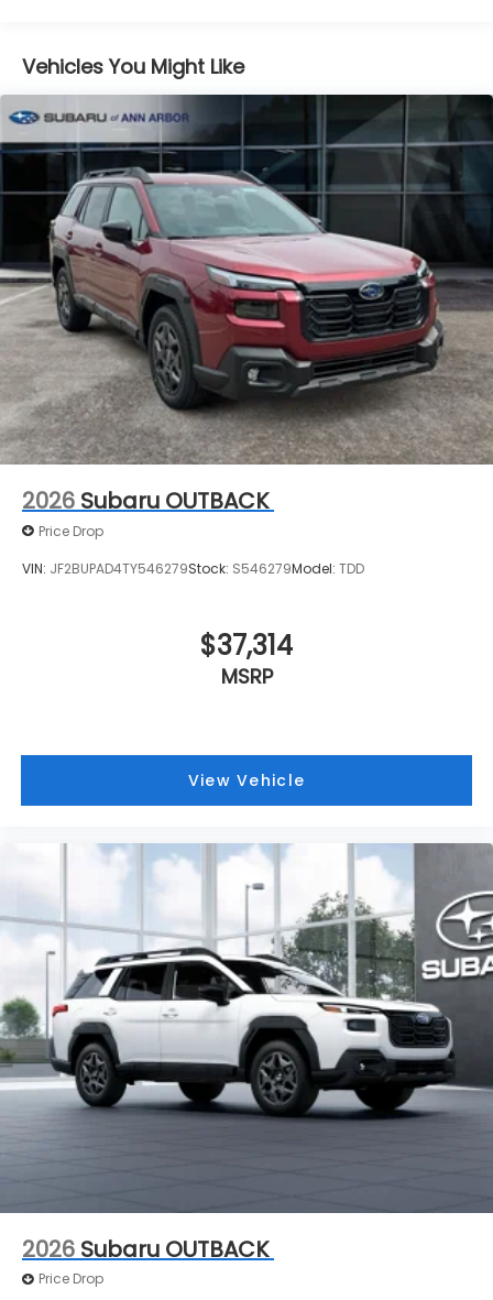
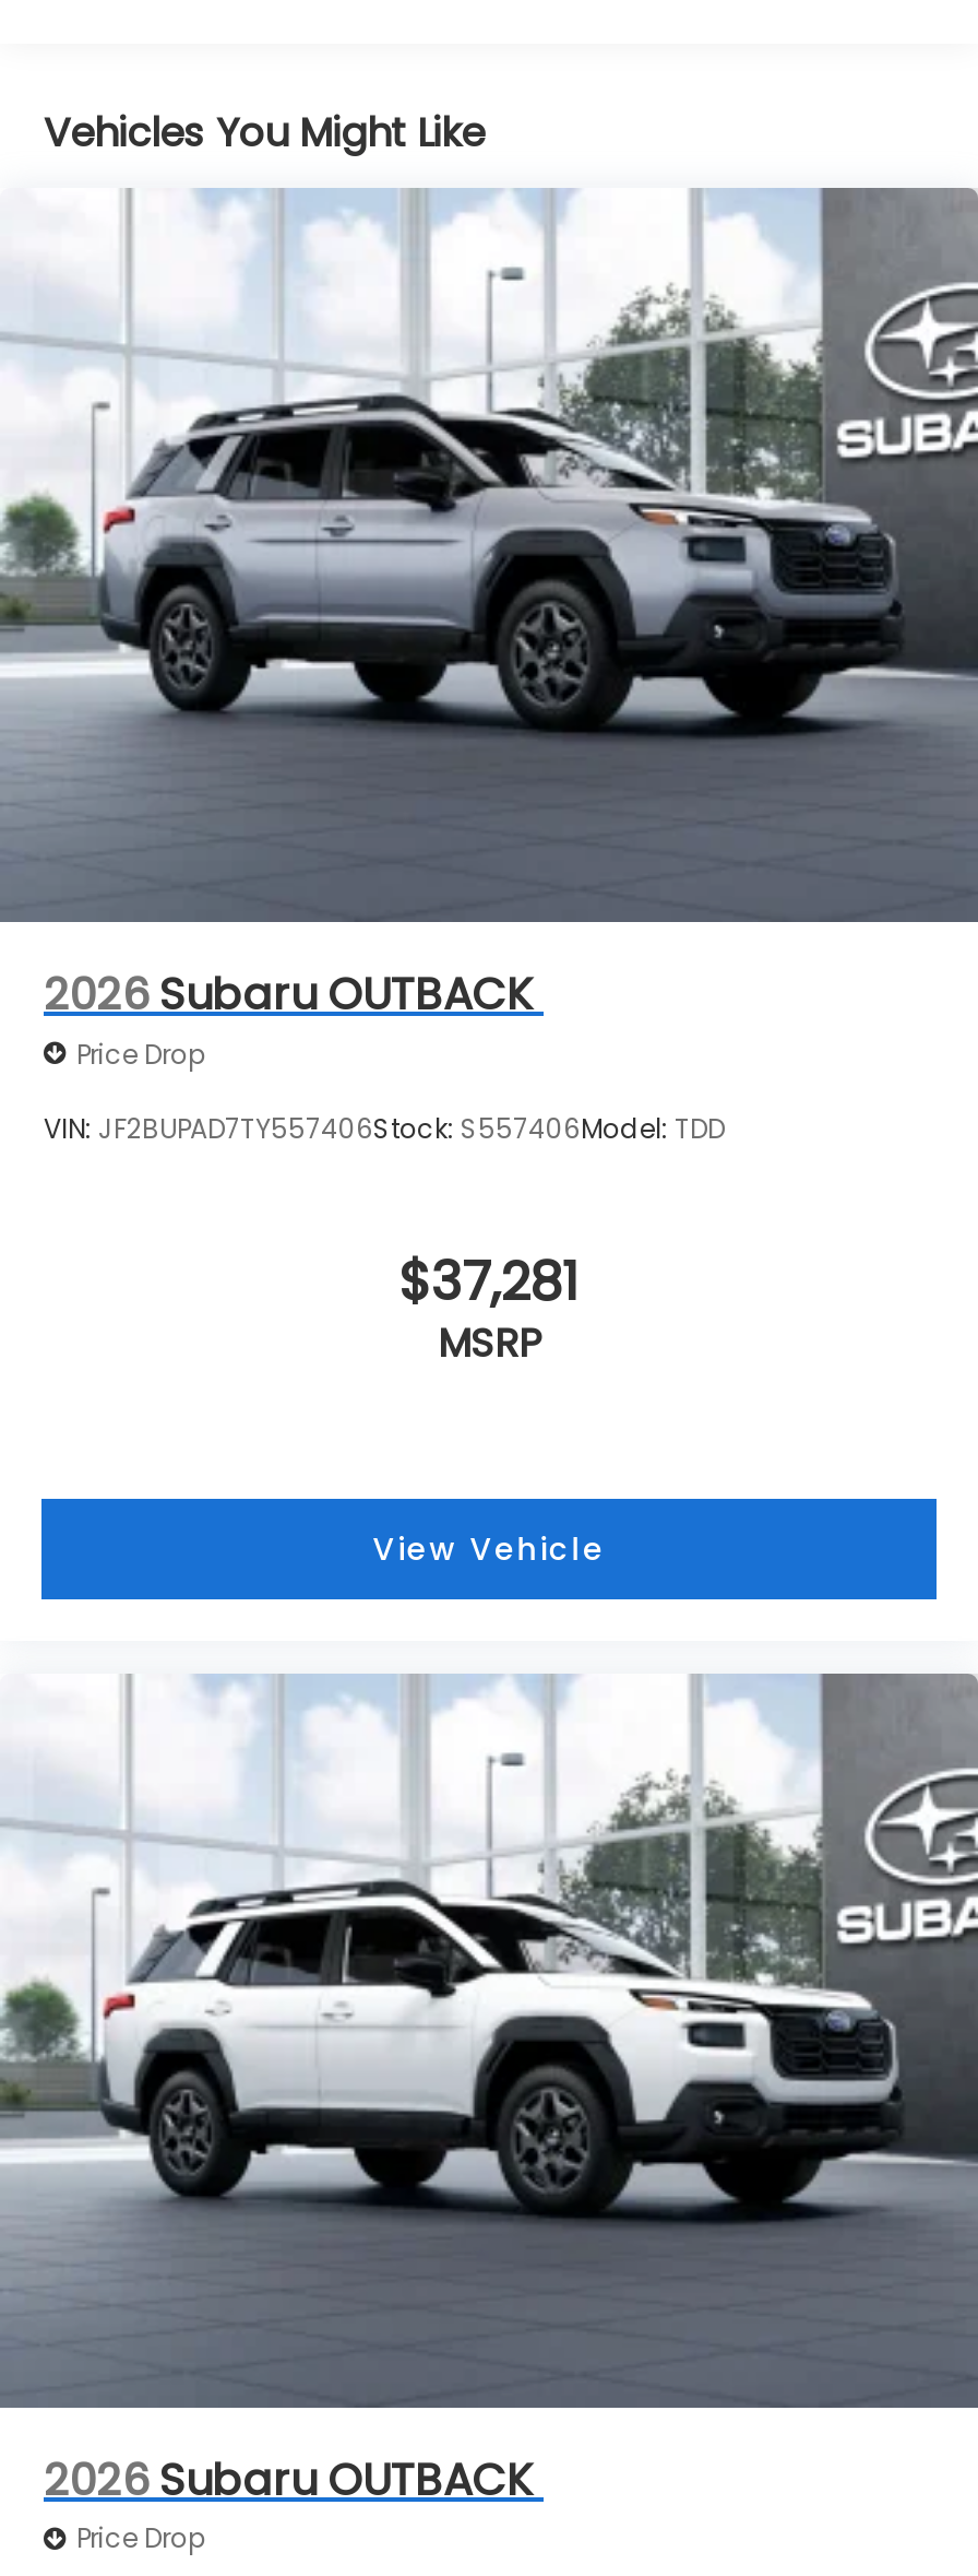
[3,94,490,465] [image] -> [7,188,971,920] [image]
[22,560,364,578] VIN: JF2BUPAD4TY546279Stock: S546279Model: TDD -> [44,1111,725,1148] VIN: JF2BUPAD7TY557406Stock: S557406Model: TDD
[200,627,293,664] $37,314 -> [398,1245,580,1317] $37,281

